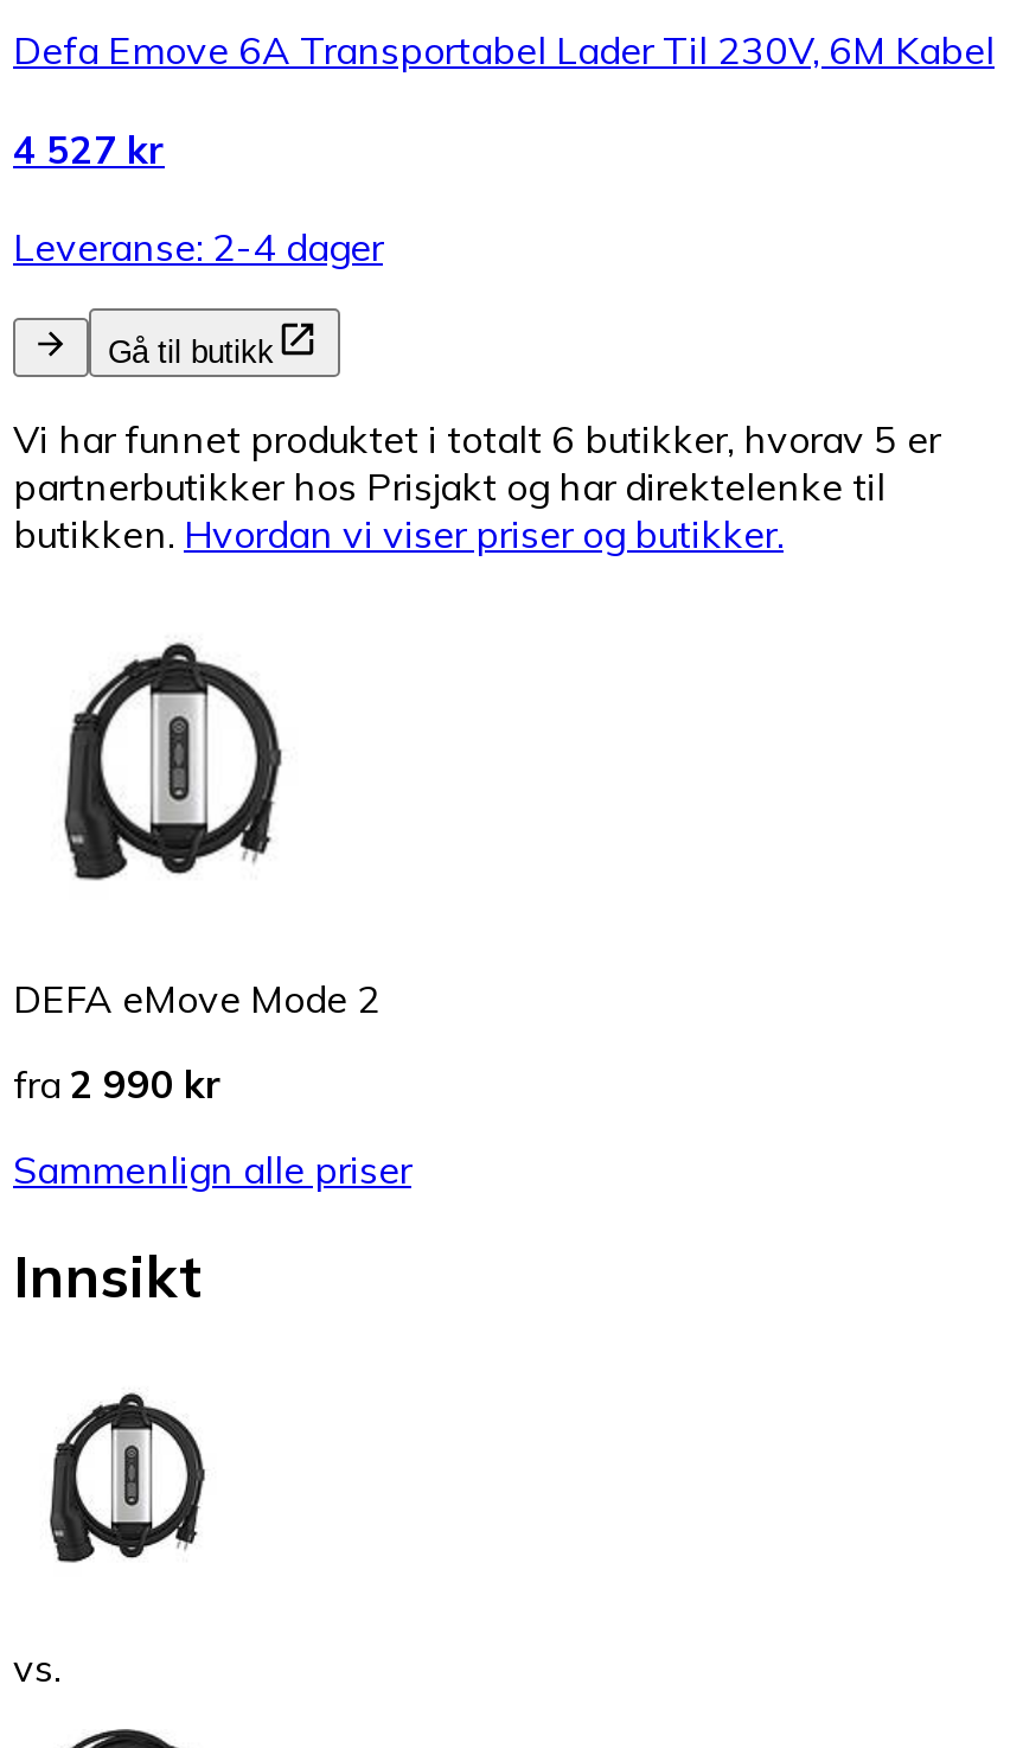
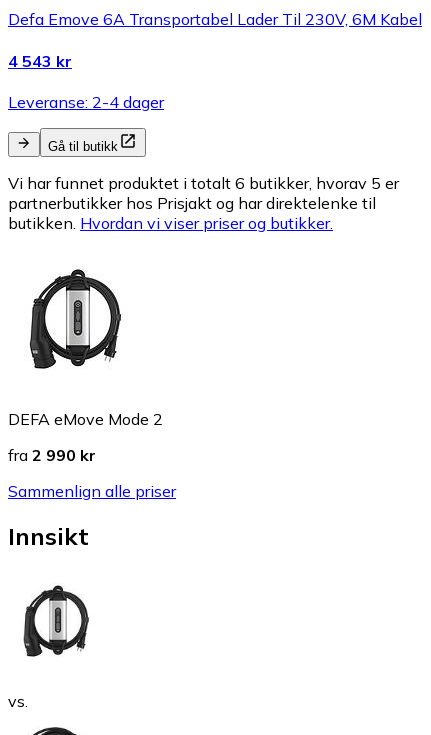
[13,125,165,172] 4 527 kr -> [8,51,72,71] 4 543 kr

